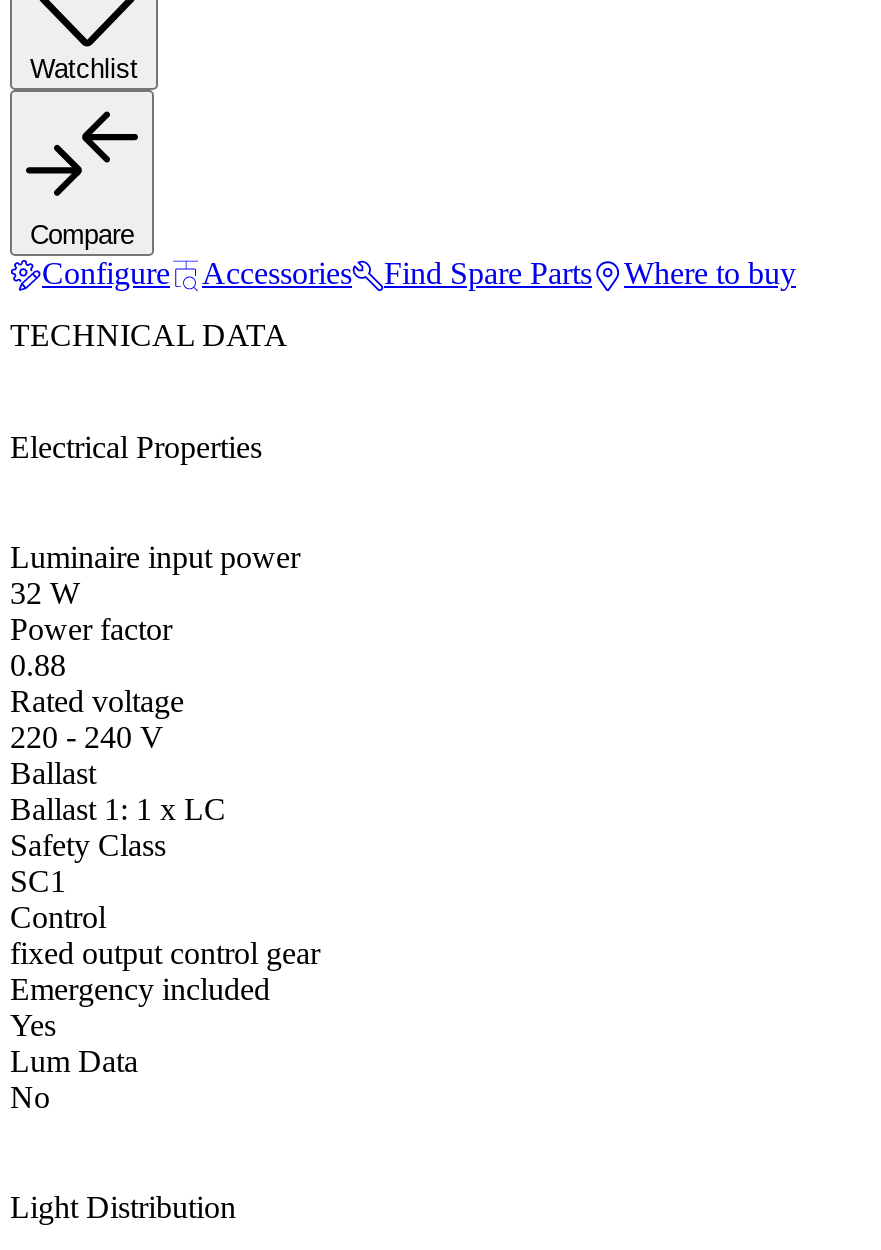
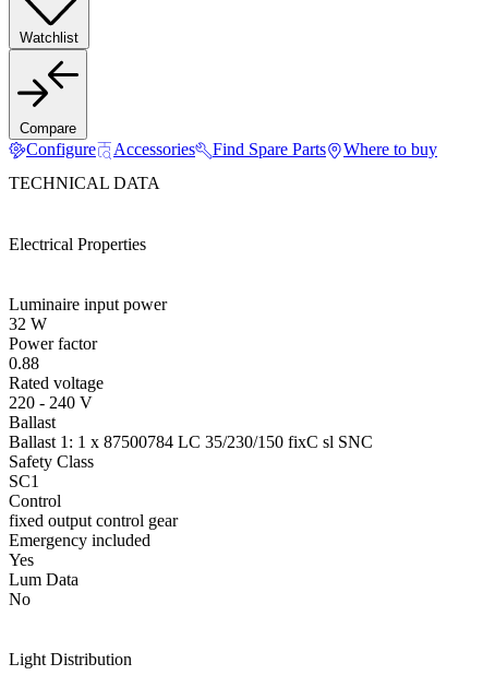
[10,792,226,826] Ballast 1: 1 x LC -> [9,432,373,451] Ballast 1: 1 x 87500784 LC 35/230/150 fixC sl SNC

